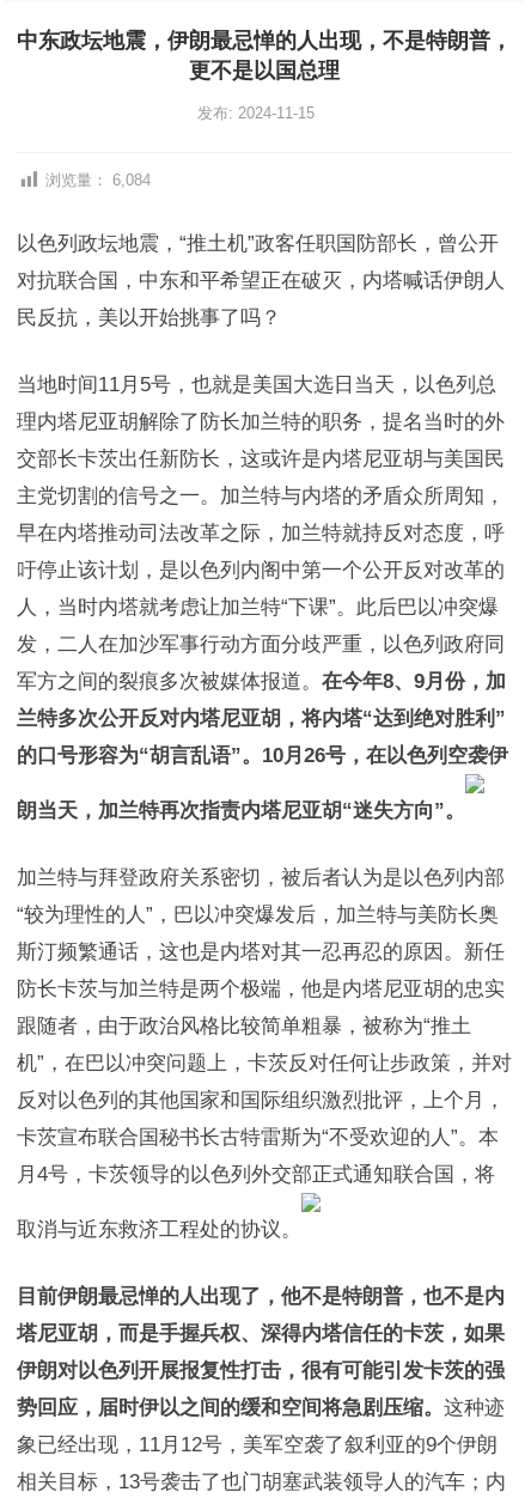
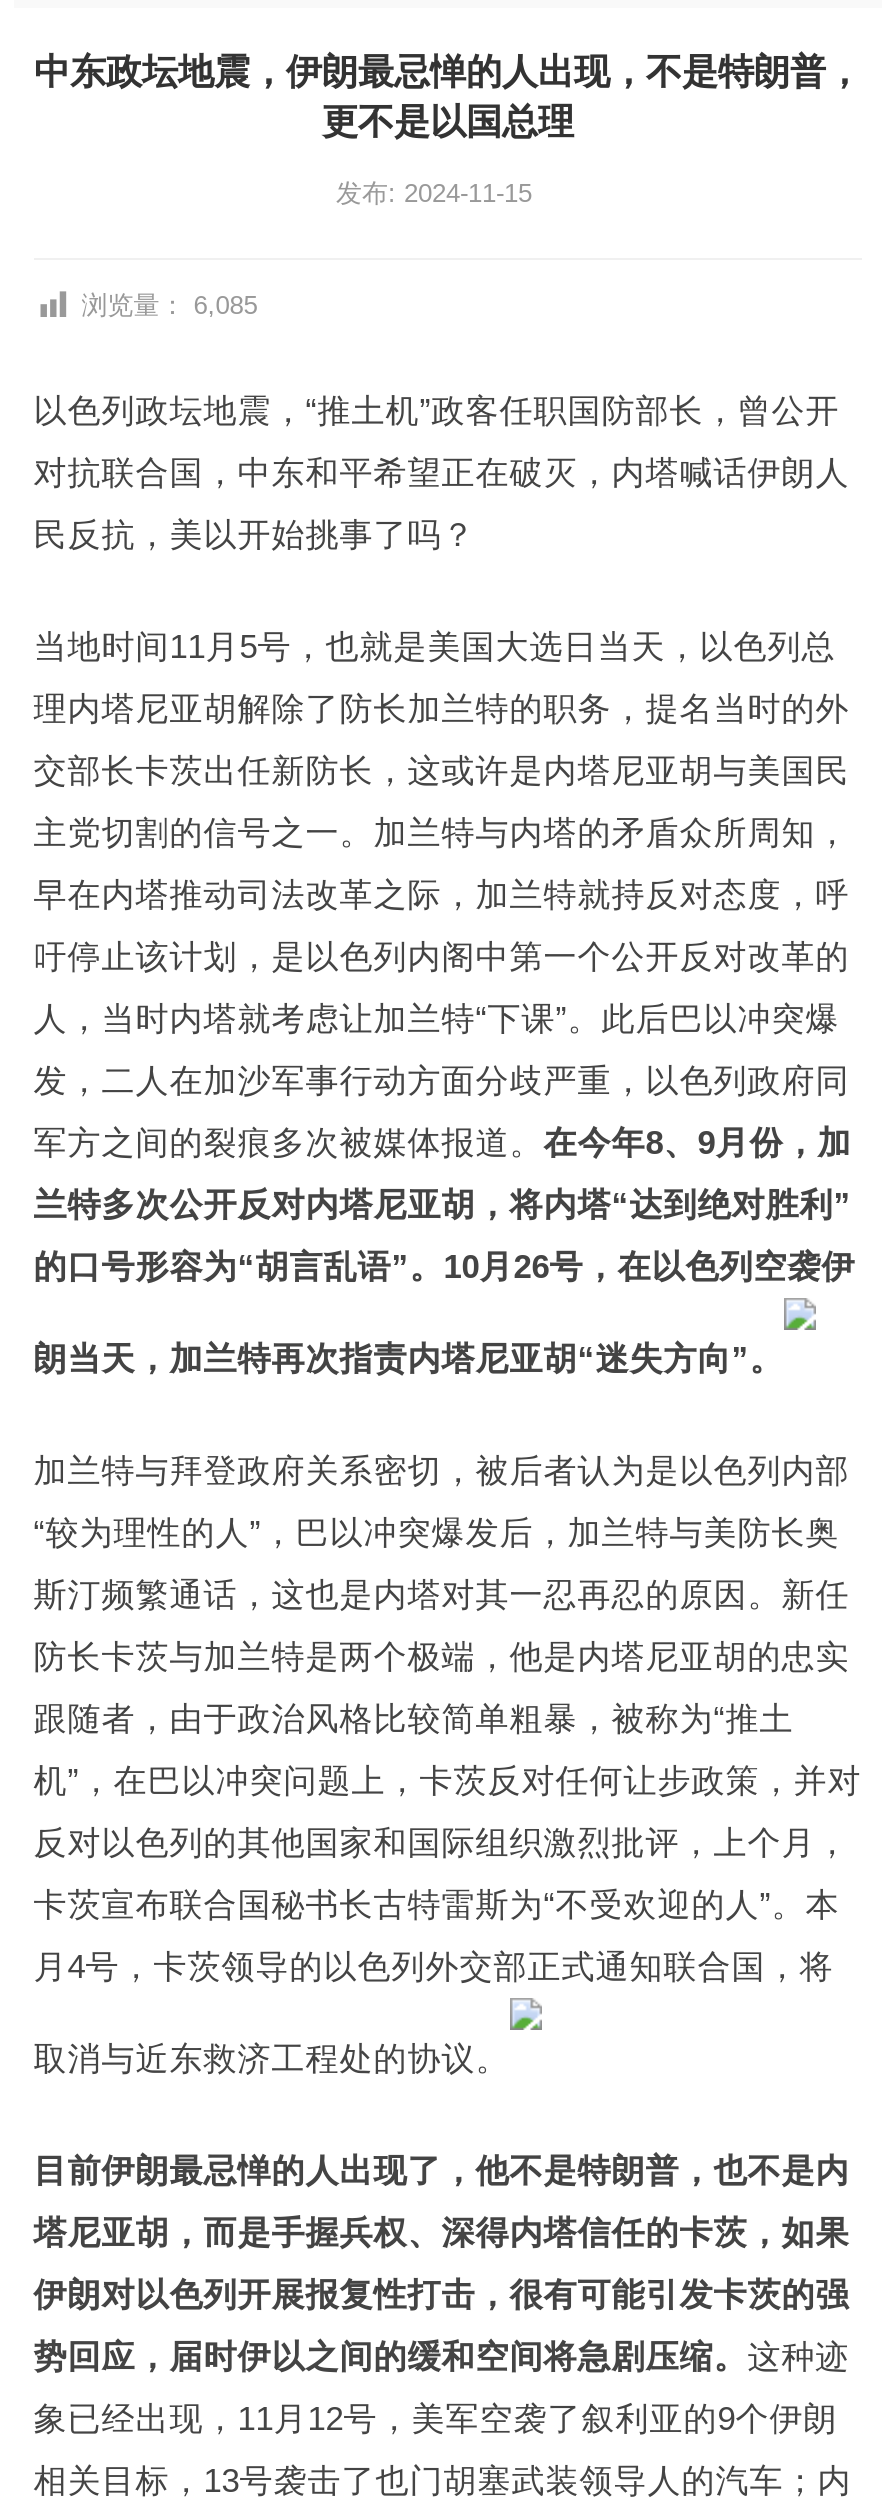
[45,171,150,189] 浏览量： 6,084 -> [81,290,257,320] 浏览量： 6,085

